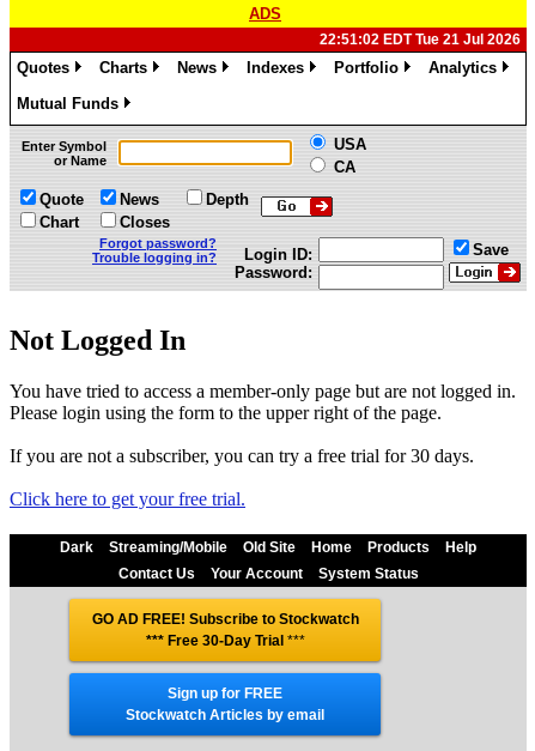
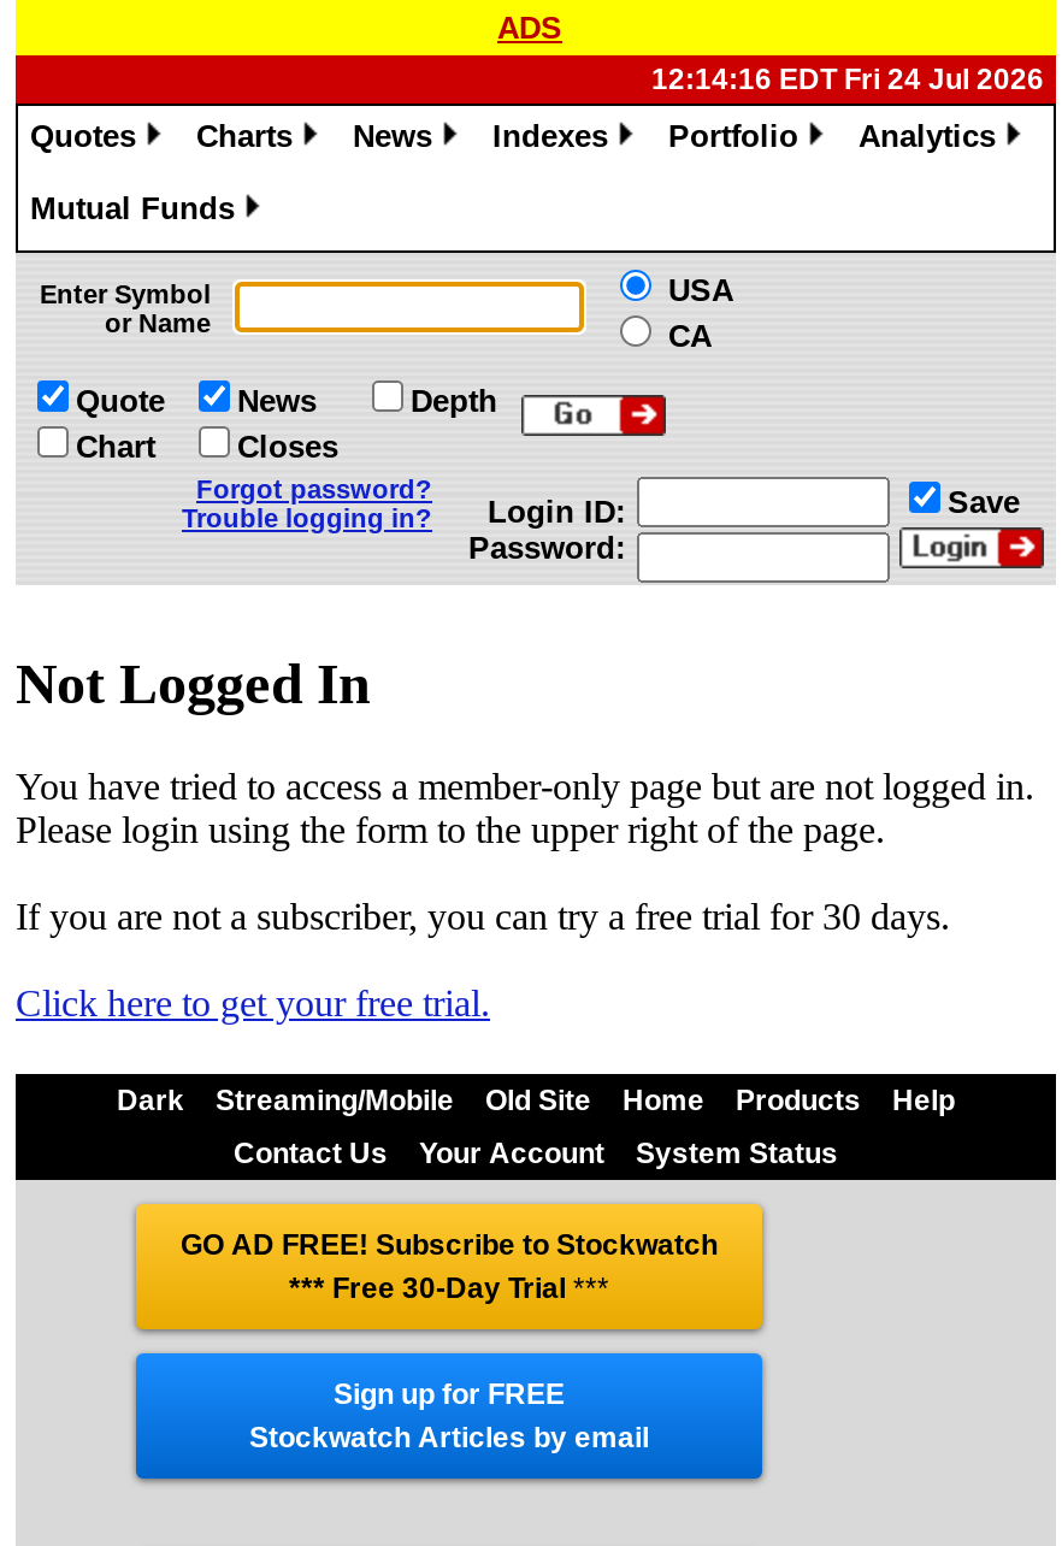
[320,31,521,48] 22:51:02 EDT Tue 21 Jul 2026 -> [651,63,1044,96] 12:14:16 EDT Fri 24 Jul 2026

